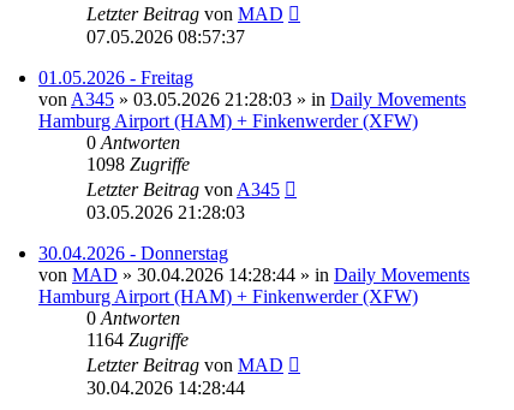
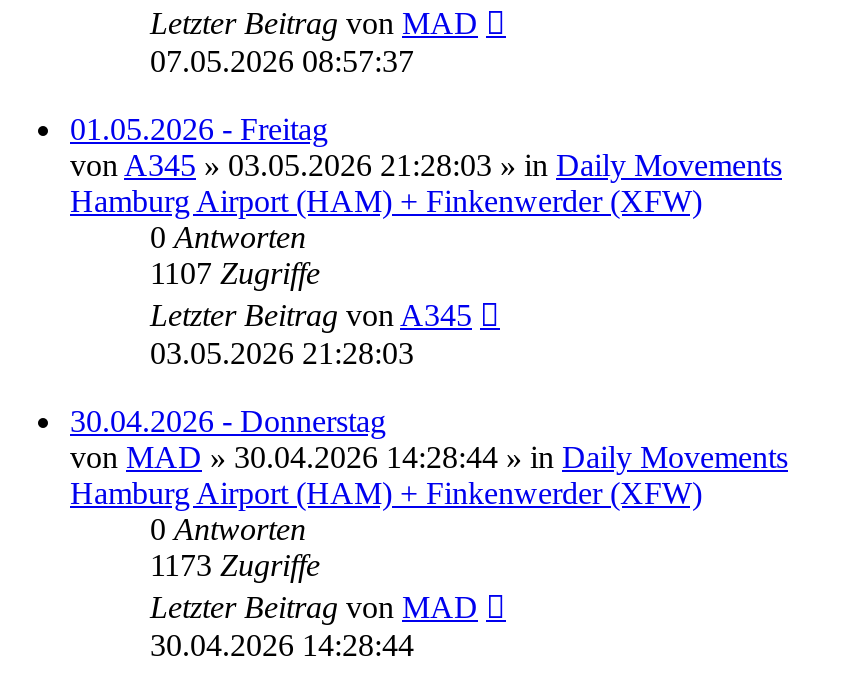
[86,154,190,174] 1098 Zugriffe -> [150,256,320,290] 1107 Zugriffe
[86,329,189,350] 1164 Zugriffe -> [150,548,320,582] 1173 Zugriffe

